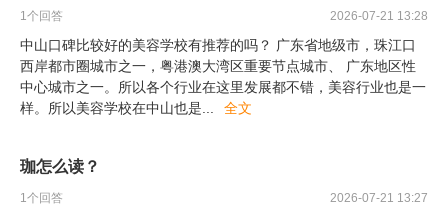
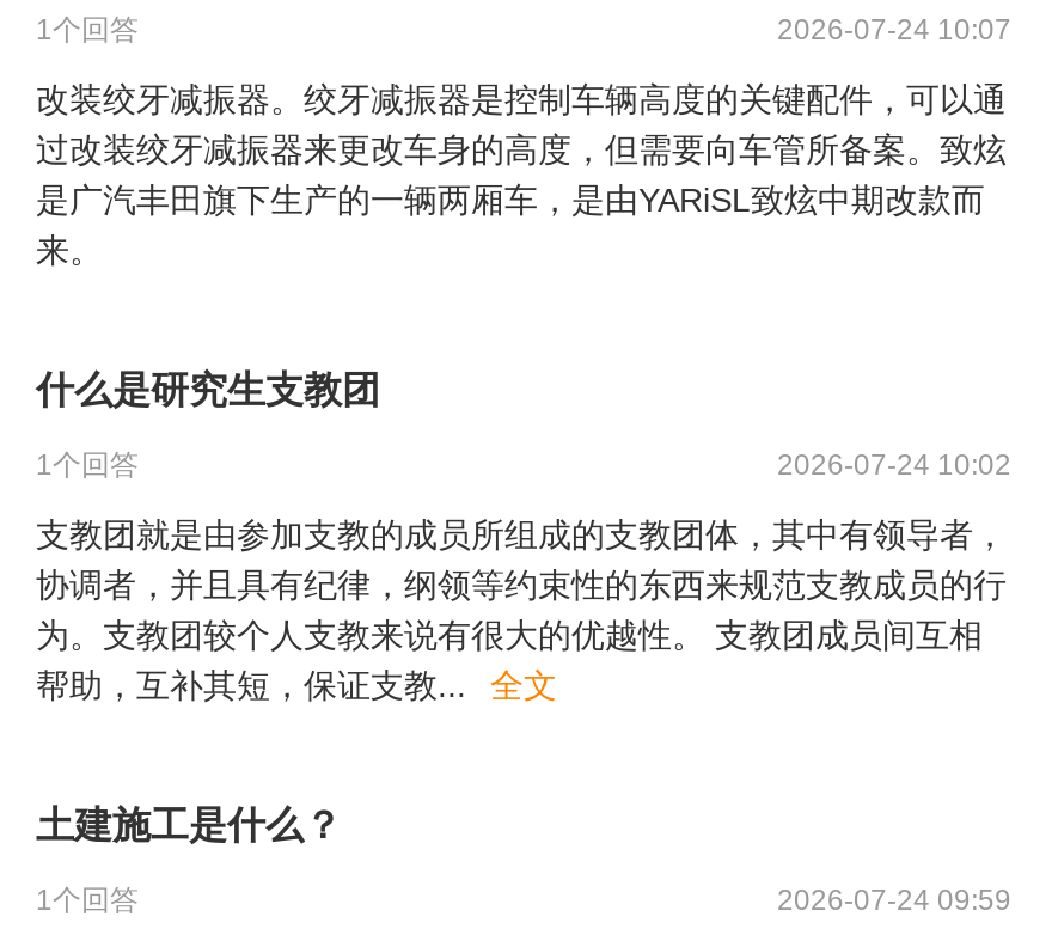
[20,9,428,116] 2026-07-21 13:28 | 中山口碑比较好的美容学校有推荐的吗？ 广东省地级市，珠江口 | 西岸都市圈城市之一，粤港澳大湾区重要节点城市、 广东地区性 | 中心城市之一。所以各个行业在这里发展都不错，美容行业也是一 | 样。所以美容学校在中山也是... -> [36,13,1011,704] 2026-07-24 10:07 | 改装绞牙减振器。绞牙减振器是控制车辆高度的关键配件，可以通 | 过改装绞牙减振器来更改车身的高度，但需要向车管所备案。致炫 | 是广汽丰田旗下生产的一辆两厢车，是由YARiSL致炫中期改款而 | 来。 | 什么是研究生支教团 | 1个回答 | 2026-07-24 10:02 | 支教团就是由参加支教的成员所组成的支教团体，其中有领导者， | 协调者，并且具有纪律，纲领等约束性的东西来规范支教成员的行 | 为。支教团较个人支教来说有很大的优越性。 支教团成员间互相 | 帮助，互补其短，保证支教...
[20,158,100,175] 珈怎么读？ -> [36,805,342,845] 土建施工是什么？
[330,191,428,205] 2026-07-21 13:27 -> [777,884,1011,917] 2026-07-24 09:59

